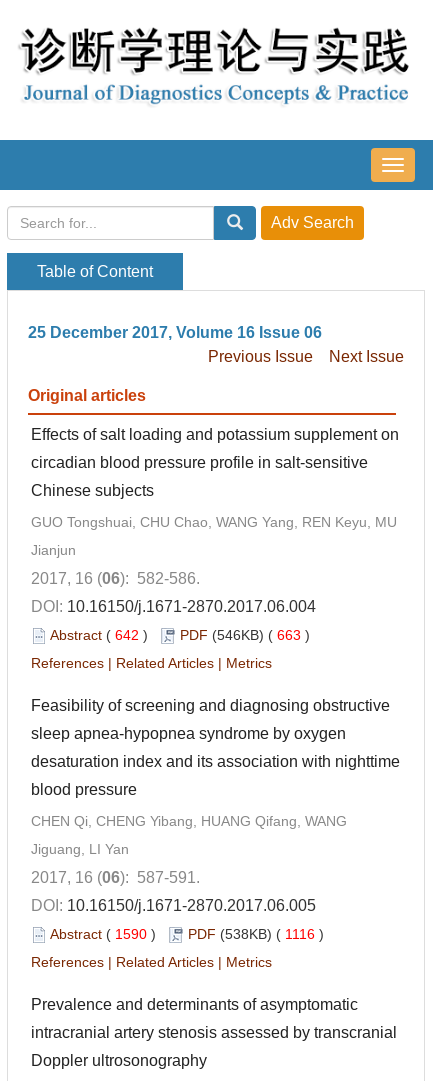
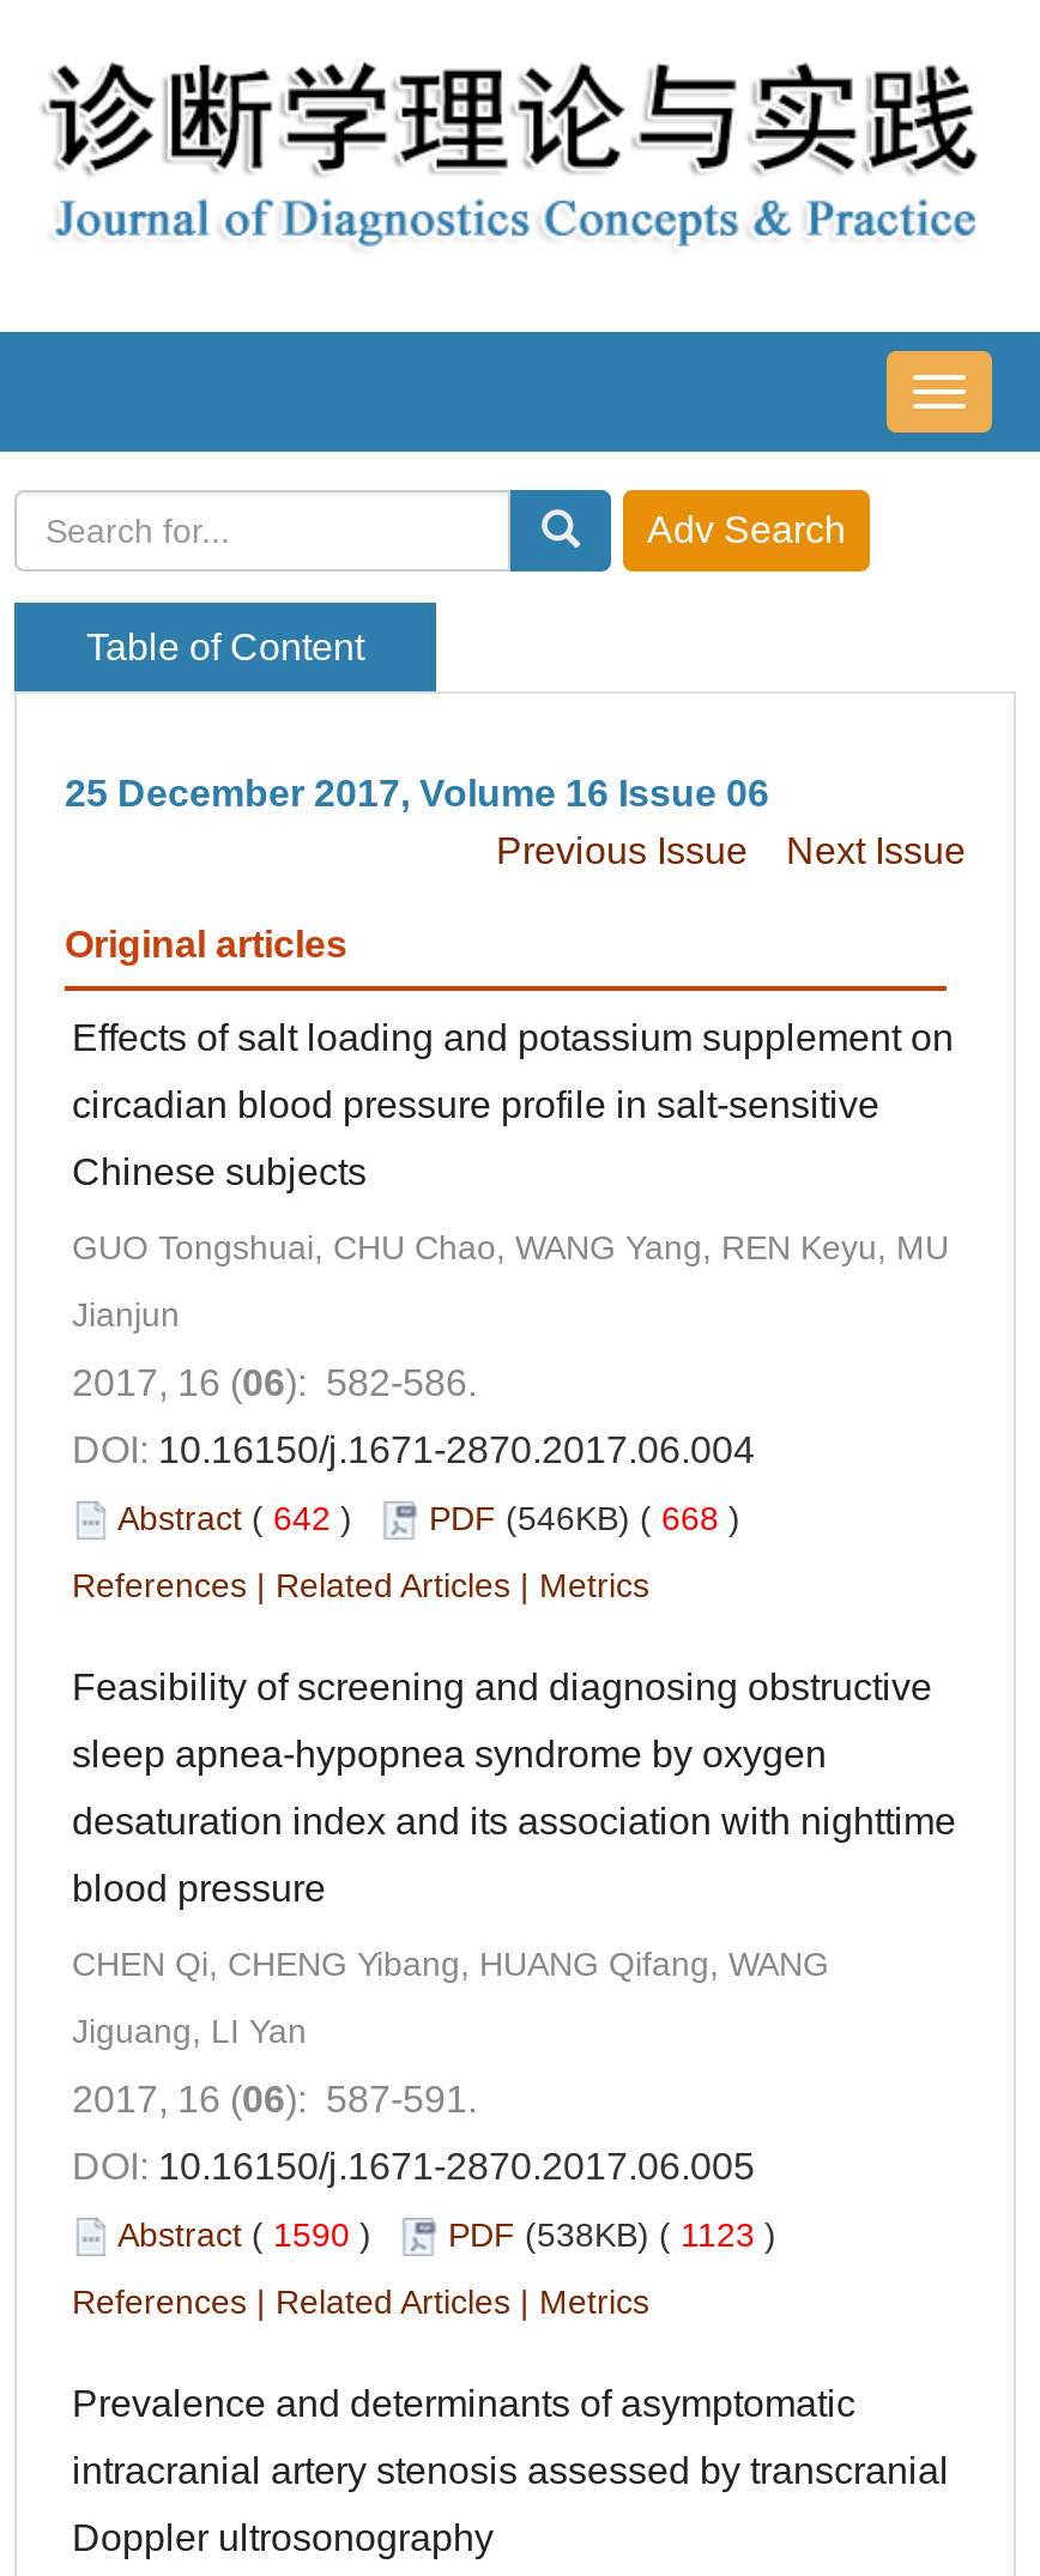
[50,627,318,643] Abstract (642) PDF (546KB) (663) -> [117,1498,760,1537] Abstract (642) PDF (546KB) (668)
[50,926,332,942] Abstract (1590) PDF (538KB) (1116) -> [117,2215,796,2253] Abstract (1590) PDF (538KB) (1123)

